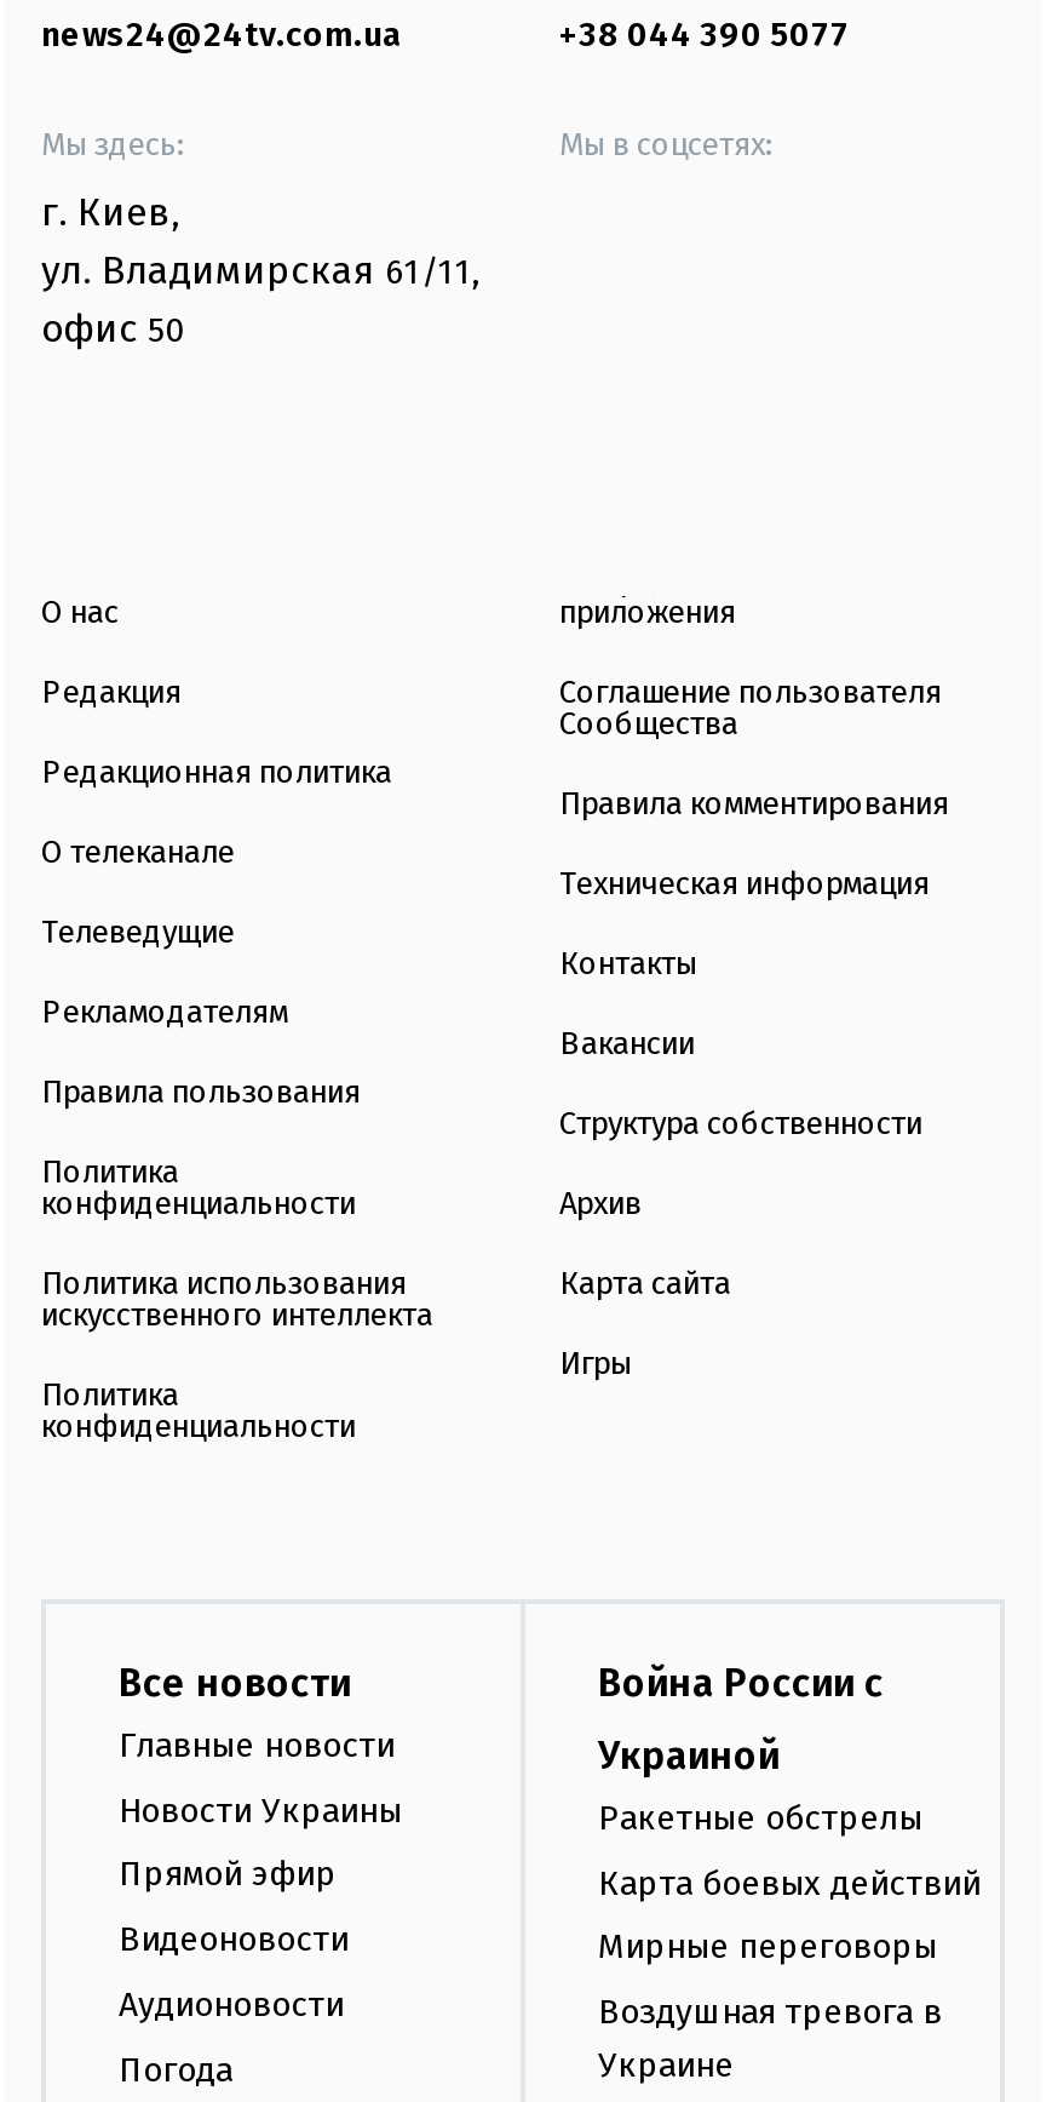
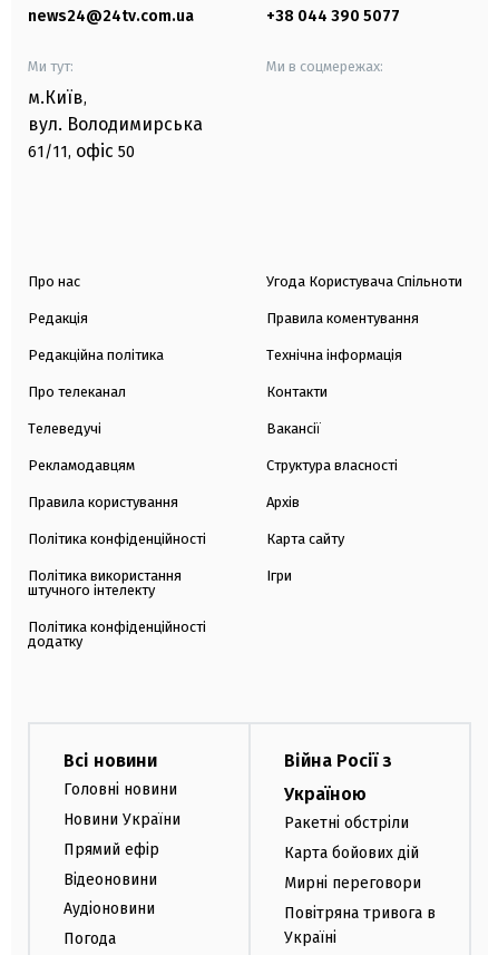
[41,125,479,350] Мы здесь: | г. Киев, | ул. Владимирская 61/11, | офис 50 -> [28,58,203,162] Ми тут: | м.Київ, | вул. Володимирська | 61/11, офіс 50
[559,125,772,161] Мы в соцсетях: -> [266,58,383,75] Ми в соцмережах:
[41,593,433,1443] О нас | Редакция | Редакционная политика | О телеканале | Телеведущие | Рекламодателям | Правила пользования | Политика | конфиденциальности | Политика использования | искусственного интеллекта | Политика | конфиденциальности -> [28,273,206,650] Про нас | Редакція | Редакційна політика | Про телеканал | Телеведучі | Рекламодавцям | Правила користування | Політика конфіденційності | Політика використання | штучного інтелекту | Політика конфіденційності | додатку
[559,593,949,1380] приложения | Соглашение пользователя | Сообщества | Правила комментирования | Техническая информация | Контакты | Вакансии | Структура собственности | Архив | Карта сайта | Игры -> [266,273,462,584] Угода Користувача Спільноти | Правила коментування | Технічна інформація | Контакти | Вакансії | Структура власності | Архів | Карта сайту | Ігри
[119,1659,402,2025] Все новости | Главные новости | Новости Украины | Прямой эфир | Видеоновости | Аудионовости -> [64,750,180,919] Всі новини | Головні новини | Новини України | Прямий ефір | Відеоновини | Аудіоновини
[598,1659,884,1705] Война России с -> [284,750,392,771] Війна Росії з
[598,1732,922,1838] Украиной | Ракетные обстрелы -> [284,784,409,833] Україною | Ракетні обстріли
[598,1862,981,1903] Карта боевых действий -> [284,843,419,862] Карта бойових дій
[598,1927,937,1968] Мирные переговоры -> [284,873,421,892] Мирні переговори
[598,1992,942,2086] Воздушная тревога в | Украине -> [284,903,436,947] Повітряна тривога в | Україні

